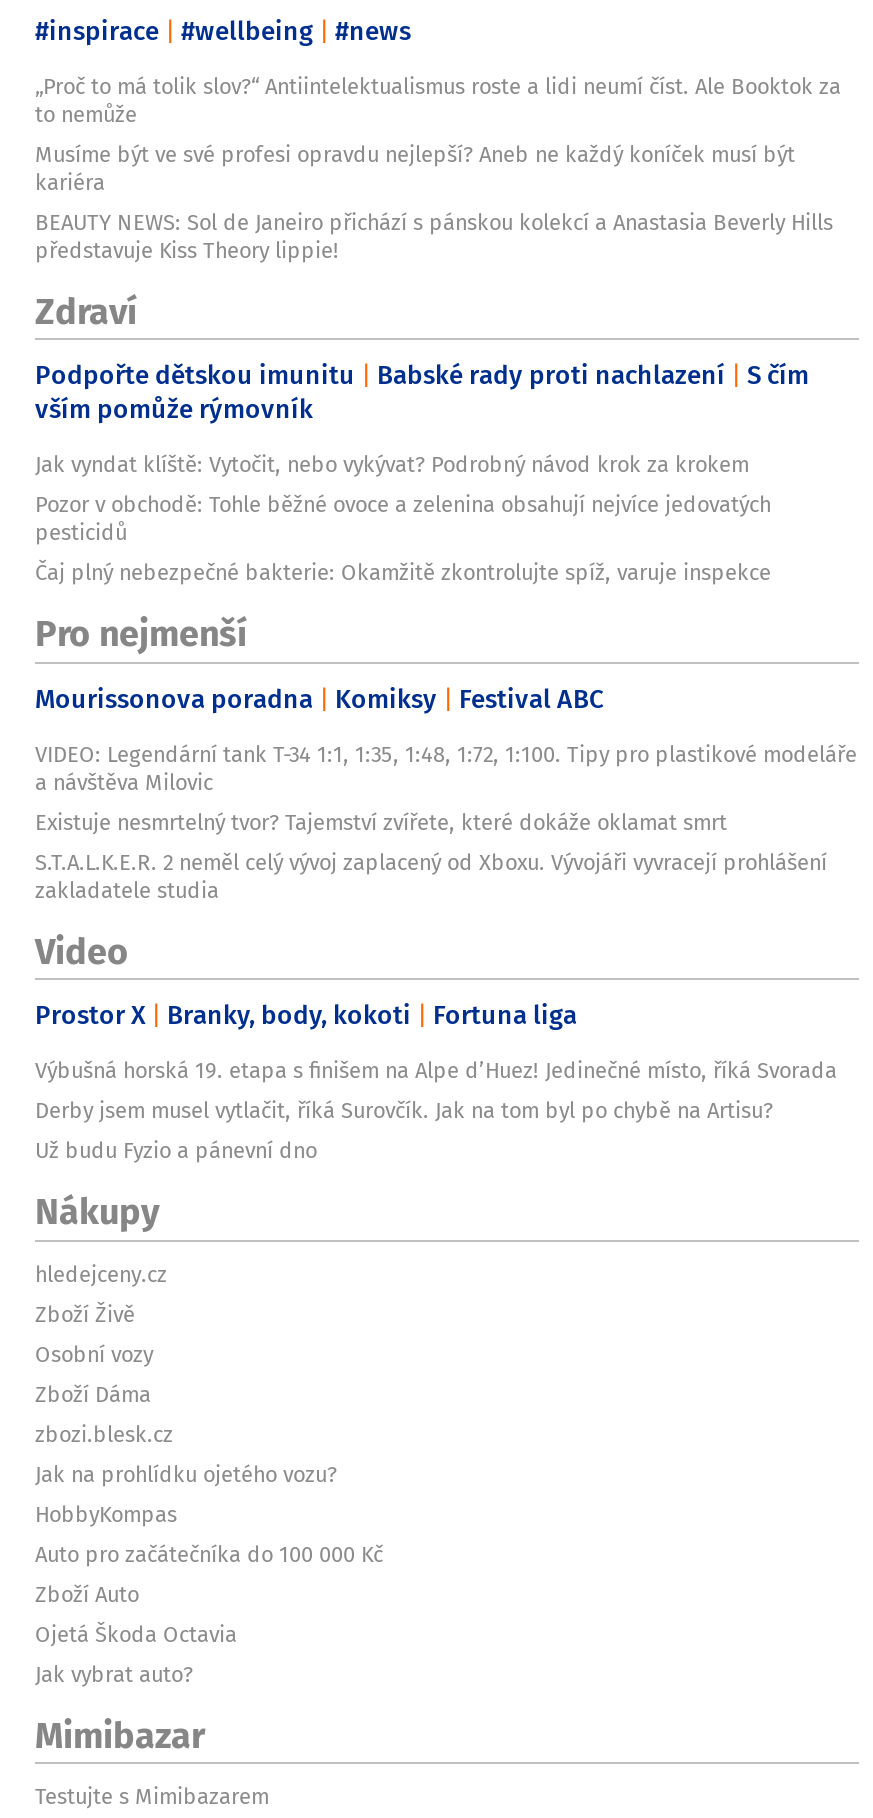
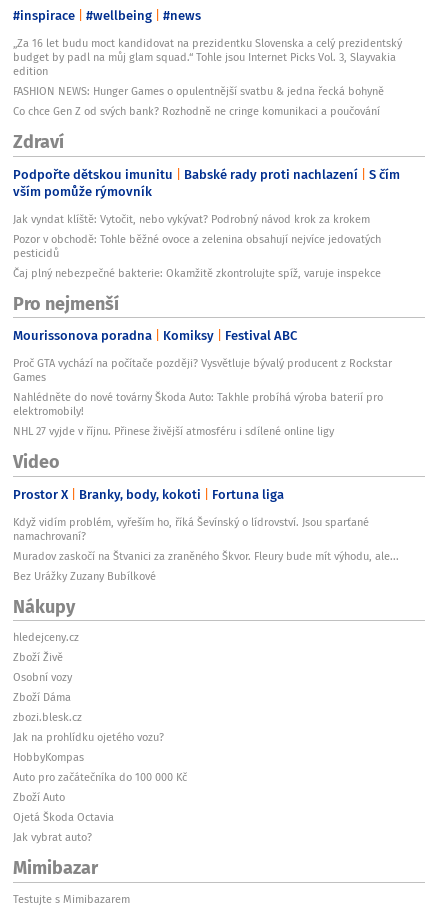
[35,70,841,266] „Proč to má tolik slov?“ Antiintelektualismus roste a lidi neumí číst. Ale Booktok za | to nemůže | Musíme být ve své profesi opravdu nejlepší? Aneb ne každý koníček musí být | kariéra | BEAUTY NEWS: Sol de Janeiro přichází s pánskou kolekcí a Anastasia Beverly Hills | představuje Kiss Theory lippie! -> [13,35,402,119] „Za 16 let budu moct kandidovat na prezidentku Slovenska a celý prezidentský | budget by padl na můj glam squad.“ Tohle jsou Internet Picks Vol. 3, Slayvakia | edition | FASHION NEWS: Hunger Games o opulentnější svatbu & jedna řecká bohyně | Co chce Gen Z od svých bank? Rozhodně ne cringe komunikaci a poučování
[35,738,857,906] VIDEO: Legendární tank T-34 1:1, 1:35, 1:48, 1:72, 1:100. Tipy pro plastikové modeláře | a návštěva Milovic | Existuje nesmrtelný tvor? Tajemství zvířete, které dokáže oklamat smrt | S.T.A.L.K.E.R. 2 neměl celý vývoj zaplacený od Xboxu. Vývojáři vyvracejí prohlášení | zakladatele studia -> [13,355,392,439] Proč GTA vychází na počítače později? Vysvětluje bývalý producent z Rockstar | Games | Nahlédněte do nové továrny Škoda Auto: Takhle probíhá výroba baterií pro | elektromobily! | NHL 27 vyjde v říjnu. Přinese živější atmosféru i sdílené online ligy
[35,1055,837,1167] Výbušná horská 19. etapa s finišem na Alpe d’Huez! Jedinečné místo, říká Svorada | Derby jsem musel vytlačit, říká Surovčík. Jak na tom byl po chybě na Artisu? | Už budu Fyzio a pánevní dno -> [13,514,399,584] Když vidím problém, vyřeším ho, říká Ševínský o lídrovství. Jsou sparťané | namachrovaní? | Muradov zaskočí na Štvanici za zraněného Škvor. Fleury bude mít výhodu, ale... | Bez Urážky Zuzany Bubílkové

